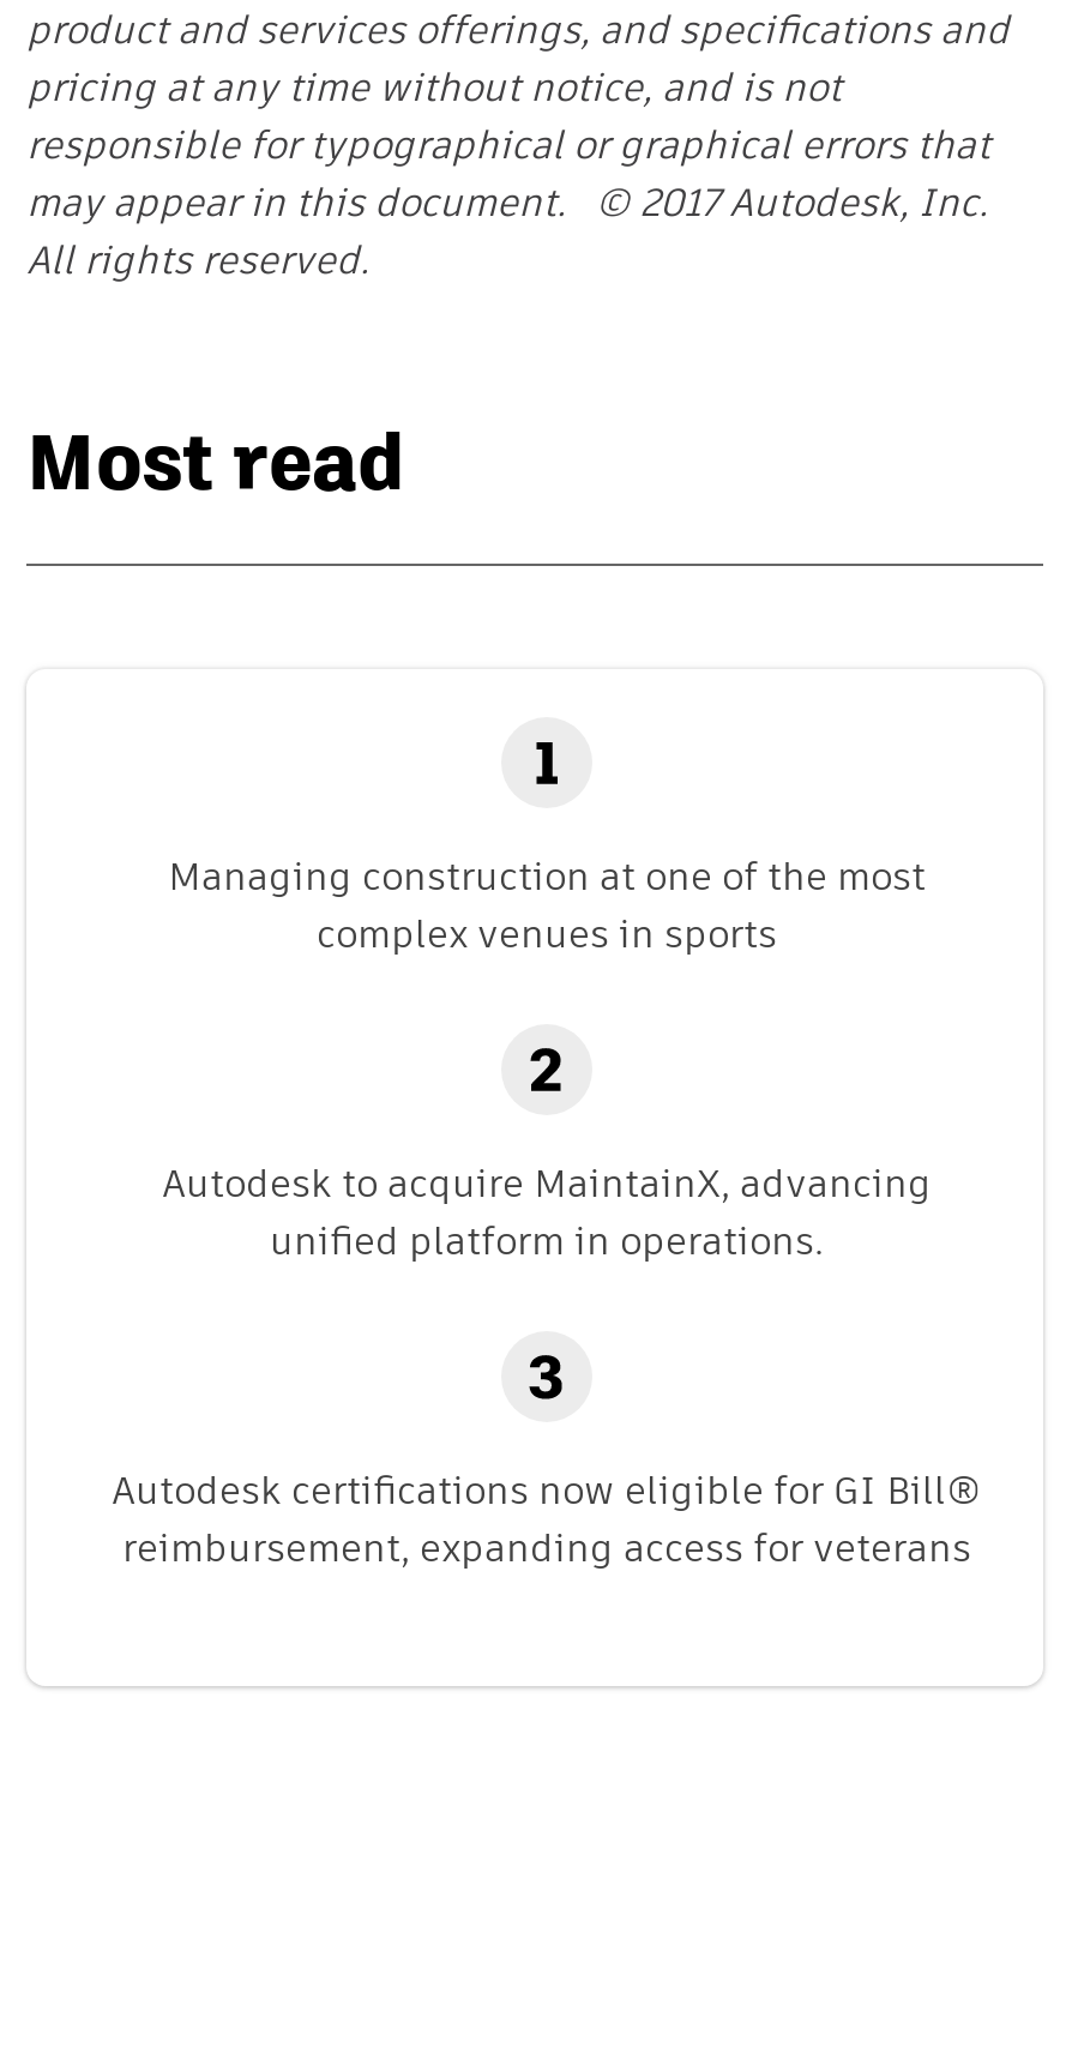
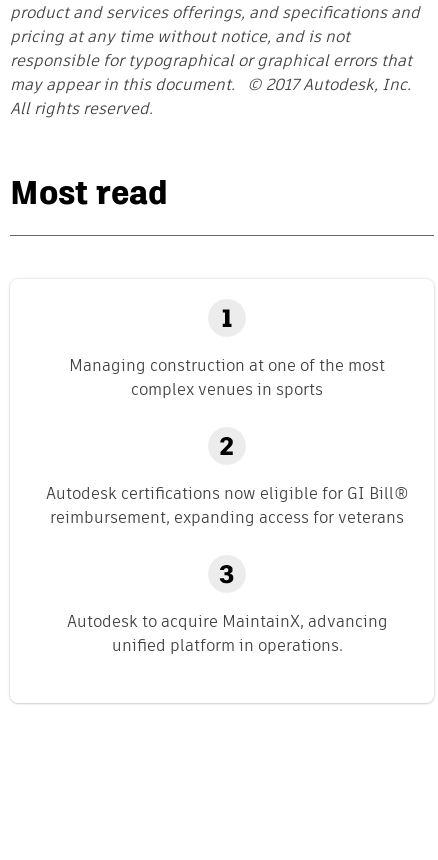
moved [162,1156,932,1269] -> [66,610,387,657]: Autodesk to acquire MaintainX, advancing | unified platform in operations.
moved [112,1463,982,1576] -> [45,482,408,529]: Autodesk certifications now eligible for GI Bill® | reimbursement, expanding access for veterans

